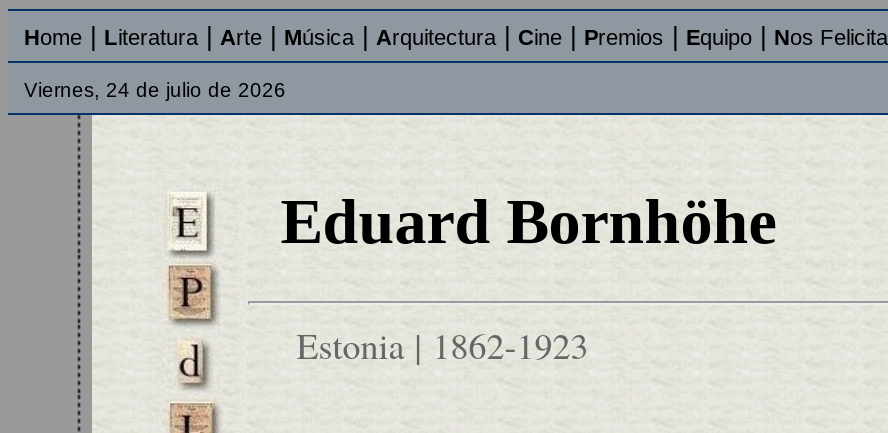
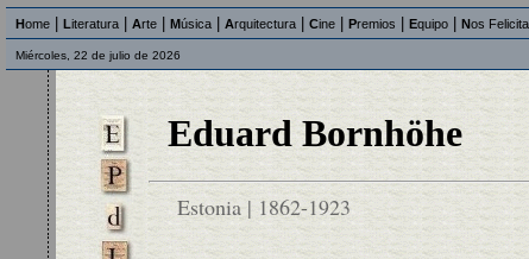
[24,79,286,101] Viernes, 24 de julio de 2026 -> [15,49,181,62] Miércoles, 22 de julio de 2026

